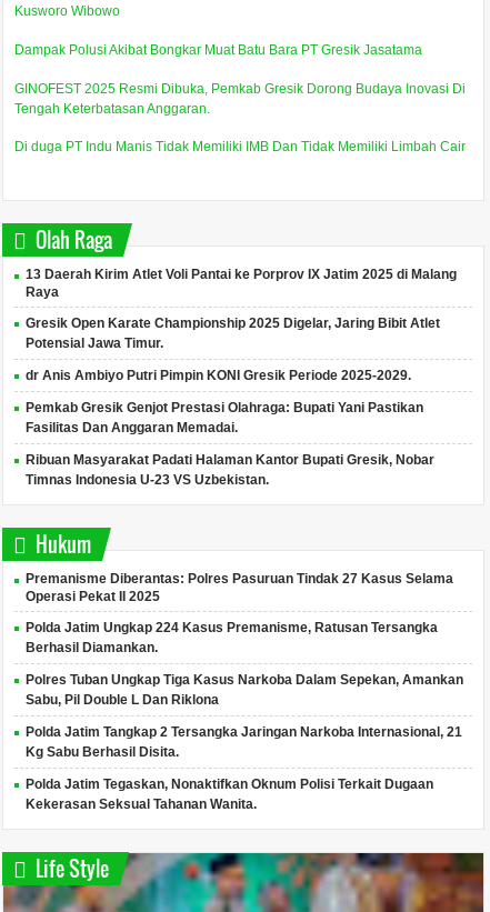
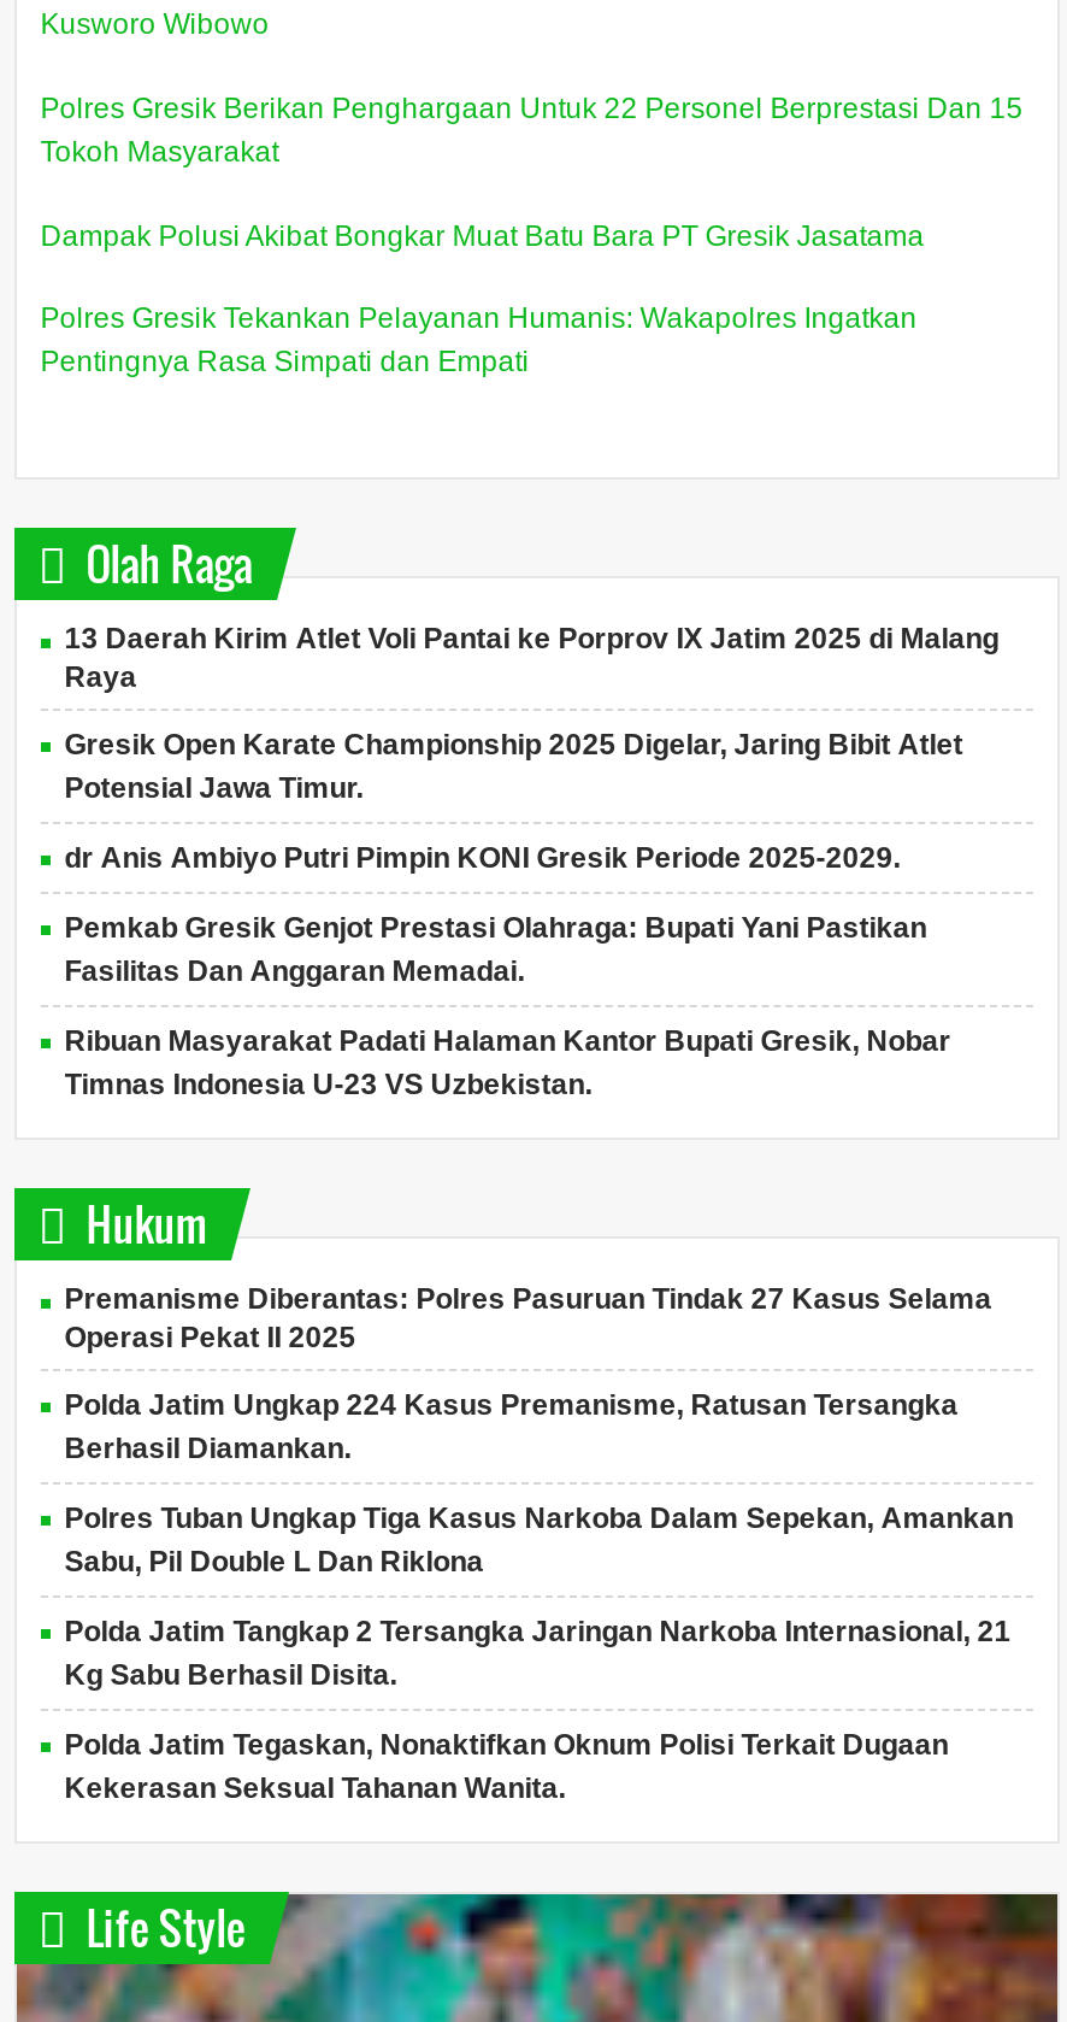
none -> [40,91,1023,168] Polres Gresik Berikan Penghargaan Untuk 22 Personel Berprestasi Dan 15 | Tokoh Masyarakat
moved [14,42,422,57] -> [40,218,924,252]: Dampak Polusi Akibat Bongkar Muat Batu Bara PT Gresik Jasatama
[14,81,465,155] GINOFEST 2025 Resmi Dibuka, Pemkab Gresik Dorong Budaya Inovasi Di | Tengah Keterbatasan Anggaran. | Di duga PT Indu Manis Tidak Memiliki IMB Dan Tidak Memiliki Limbah Cair -> [40,302,917,379] Polres Gresik Tekankan Pelayanan Humanis: Wakapolres Ingatkan | Pentingnya Rasa Simpati dan Empati

